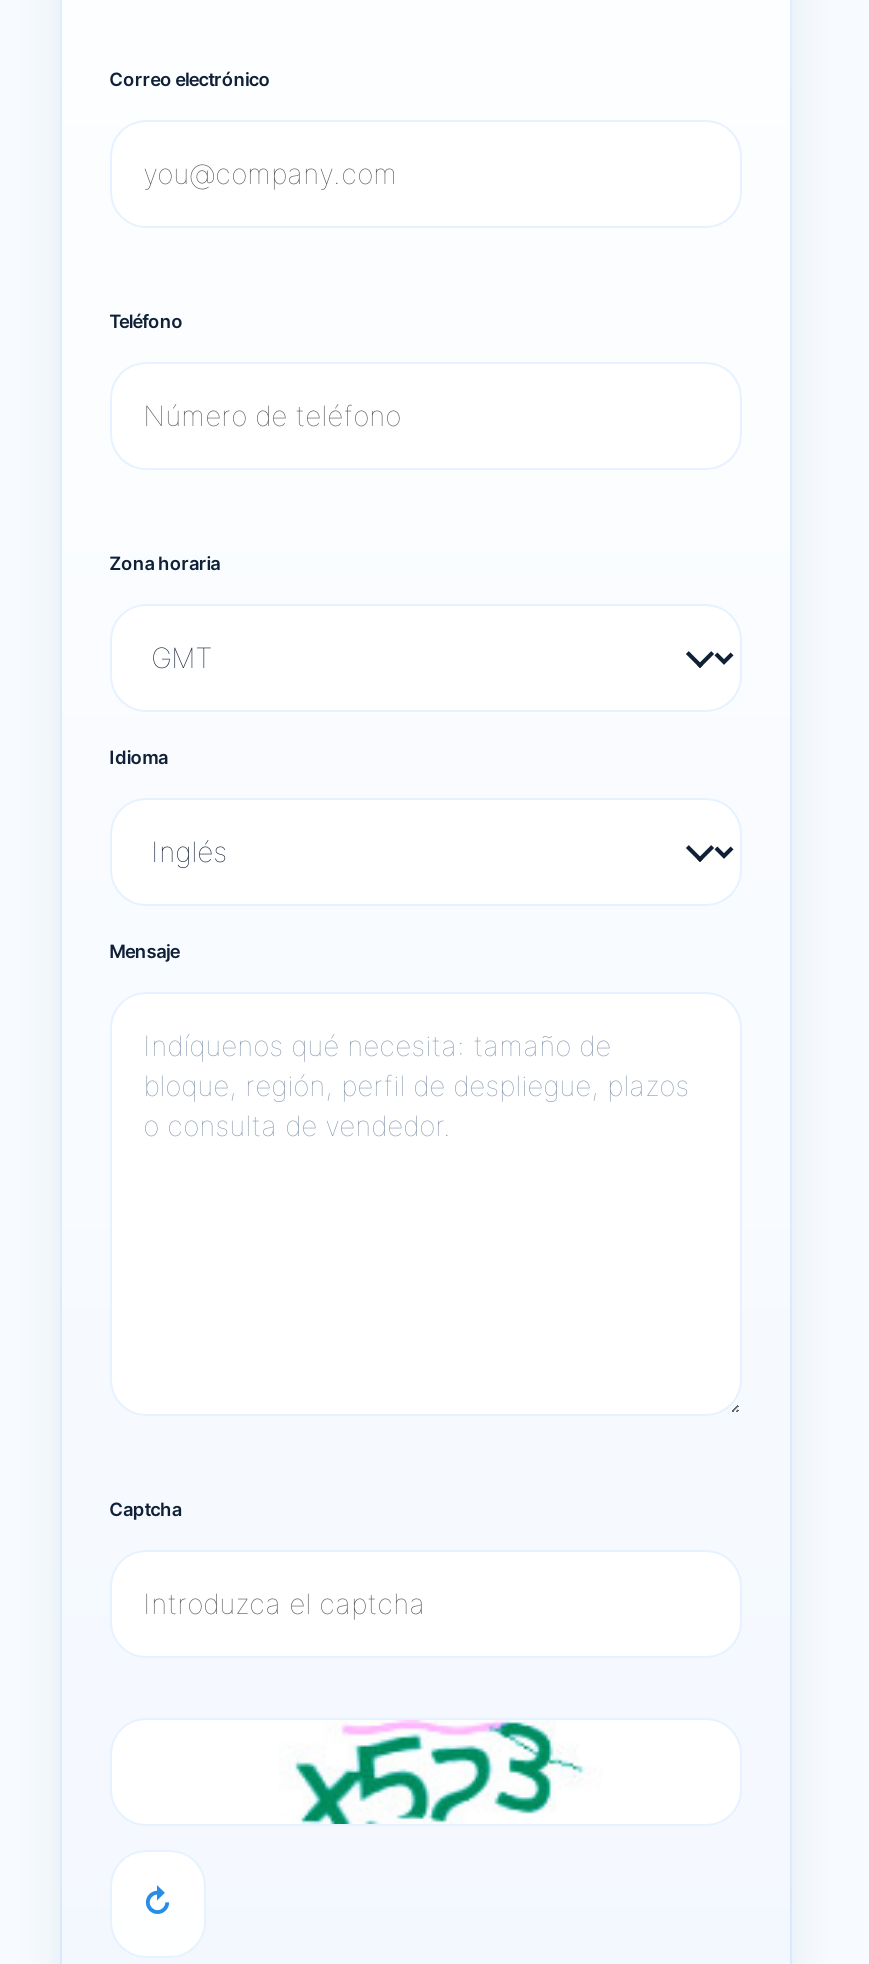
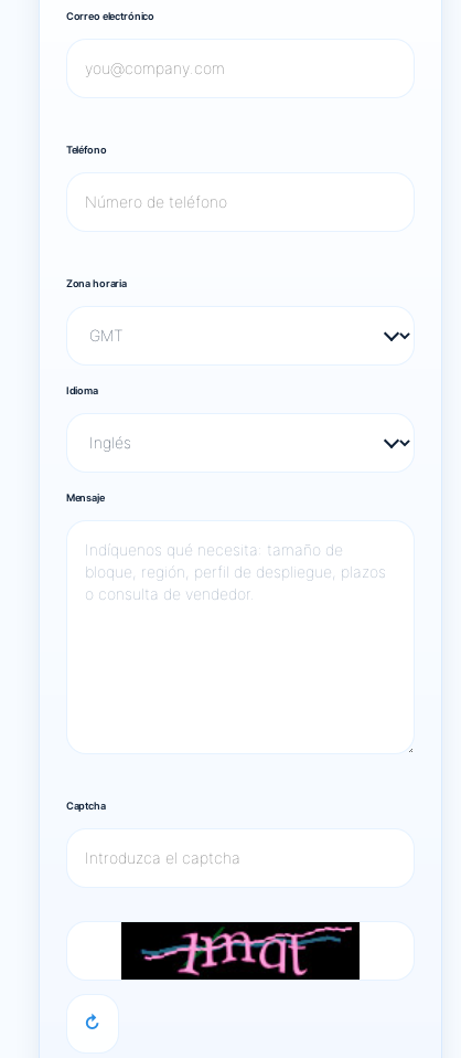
[208,1718,644,1826] [image] -> [120,921,361,981] [image]

